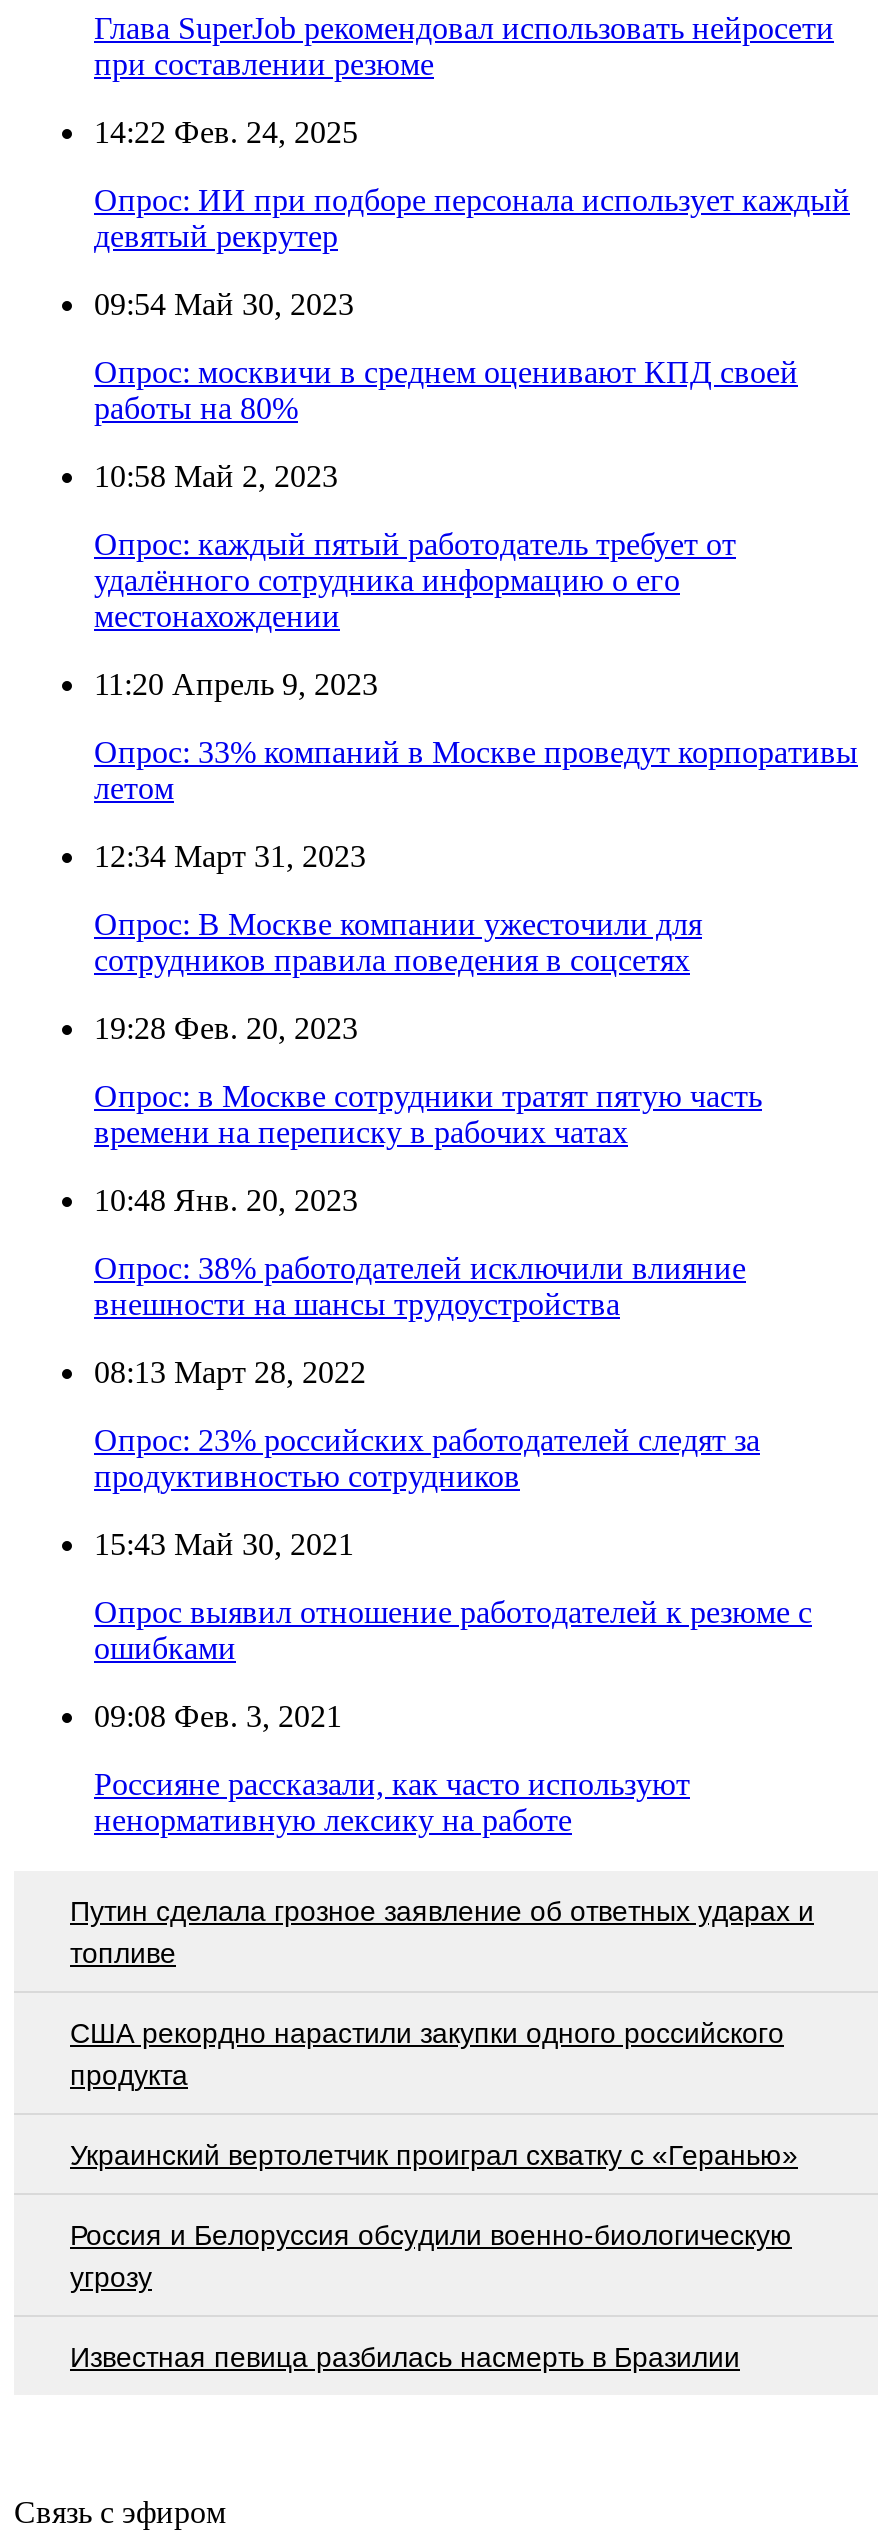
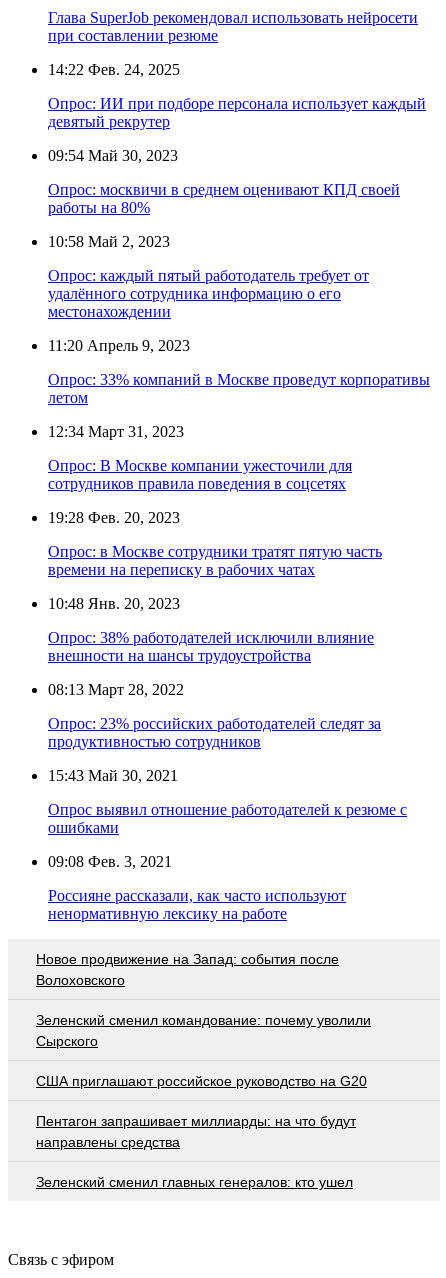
[70,1894,814,1968] Путин сделала грозное заявление об ответных ударах и | топливе -> [36,951,339,988] Новое продвижение на Запад: события после | Волоховского
[70,2016,784,2090] США рекордно нарастили закупки одного российского | продукта -> [36,1012,371,1049] Зеленский сменил командование: почему уволили | Сырского
[70,2138,798,2170] Украинский вертолетчик проиграл схватку с «Геранью» -> [36,1073,367,1089] США приглашают российское руководство на G20
[70,2218,792,2292] Россия и Белоруссия обсудили военно-биологическую | угрозу -> [36,1113,356,1150] Пентагон запрашивает миллиарды: на что будут | направлены средства
[70,2340,740,2372] Известная певица разбилась насмерть в Бразилии -> [36,1174,353,1190] Зеленский сменил главных генералов: кто ушел

